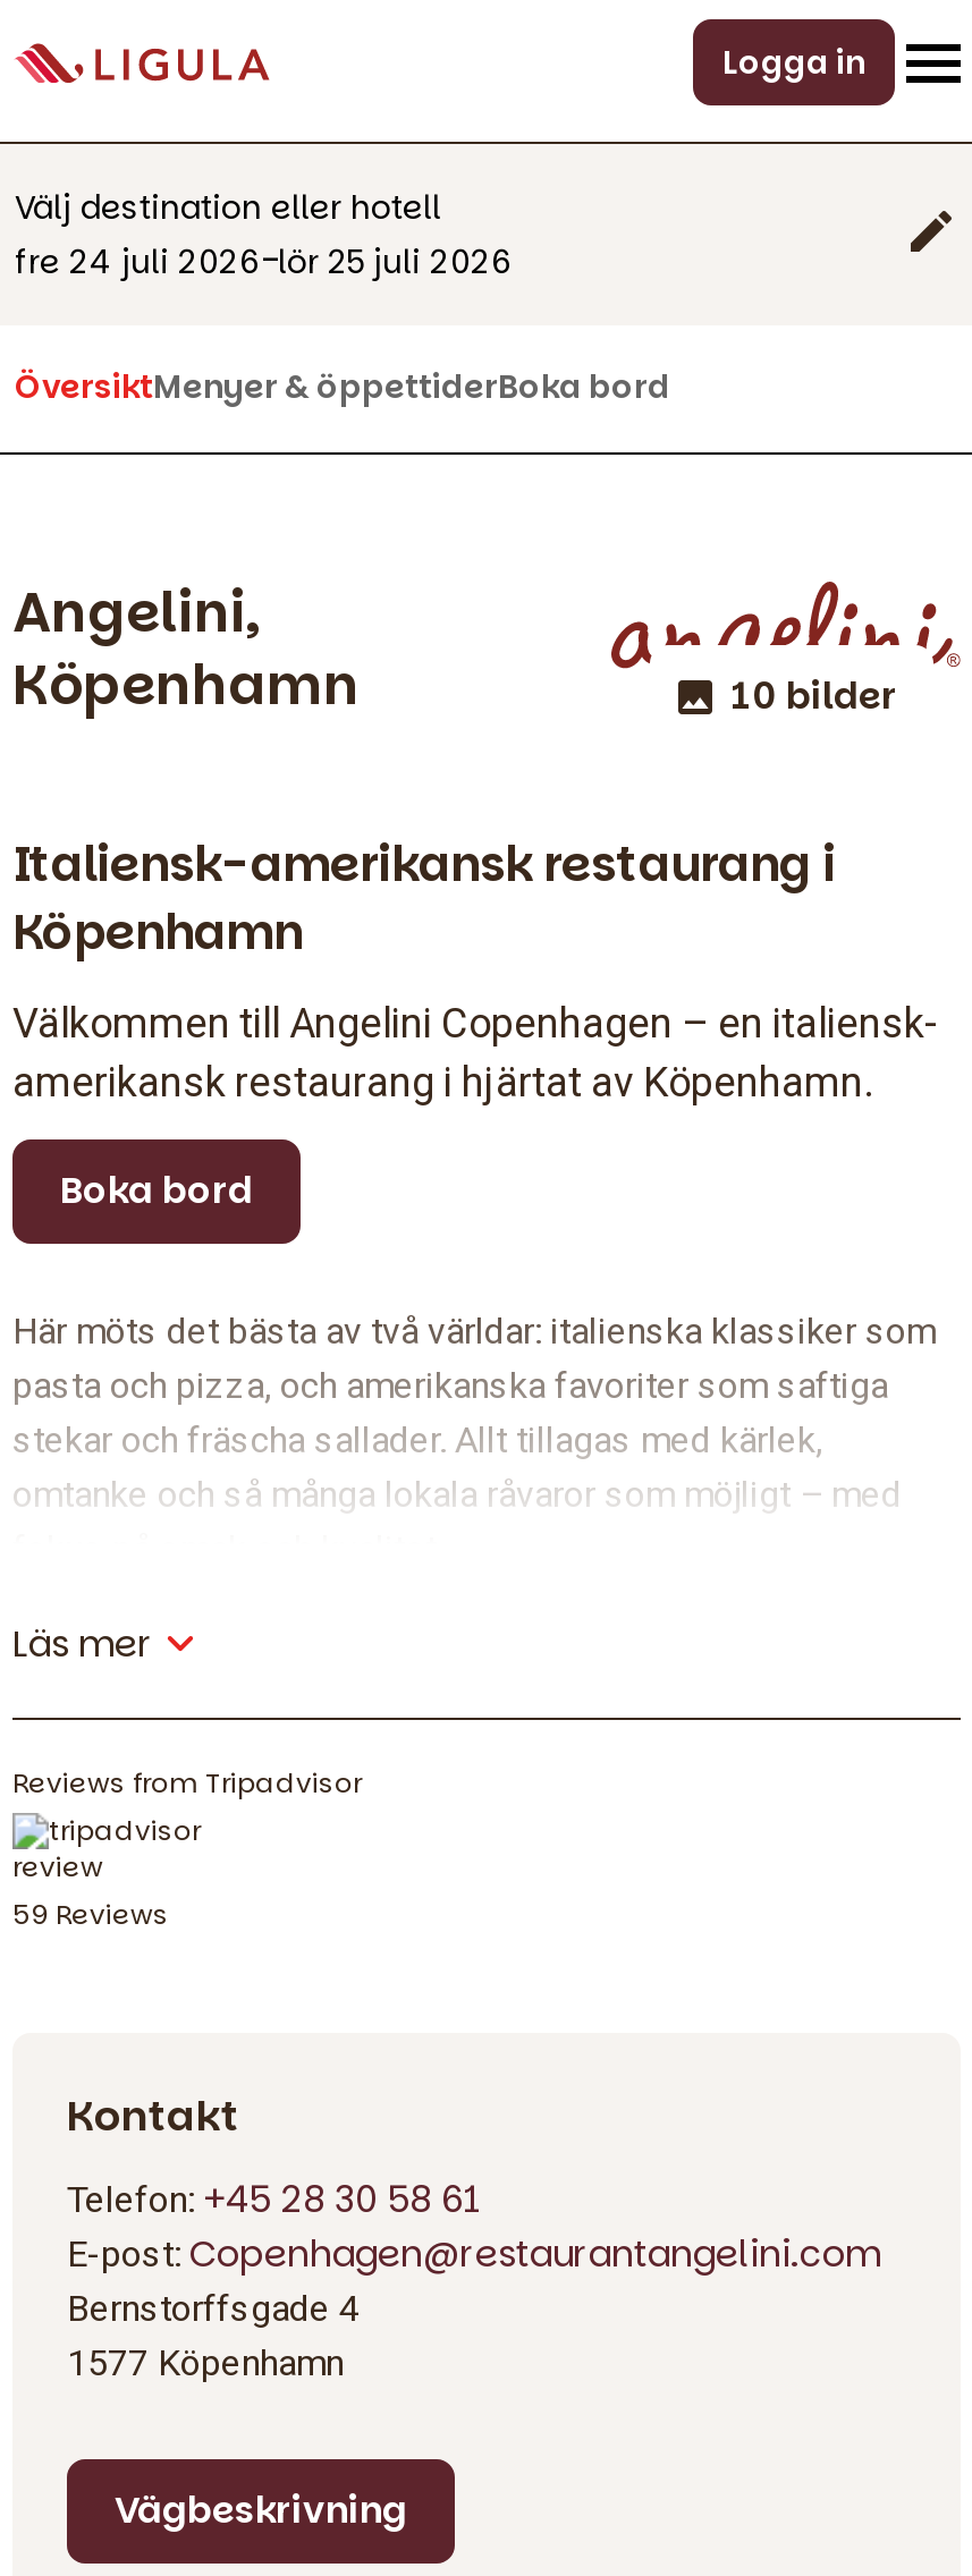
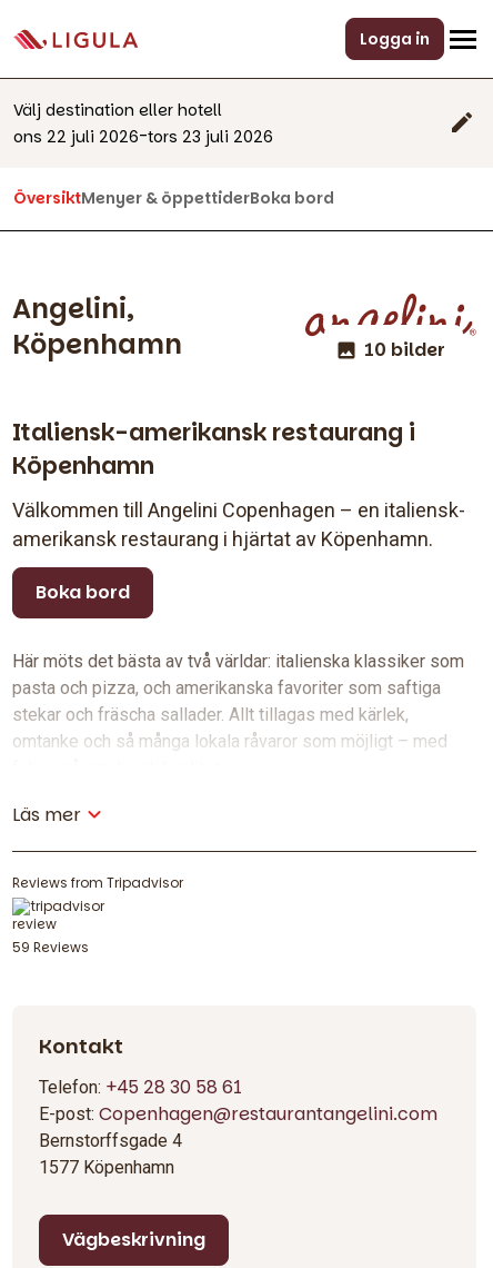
[15,235,512,287] fre 24 juli 2026-lör 25 juli 2026 -> [13,123,273,149] ons 22 juli 2026-tors 23 juli 2026

